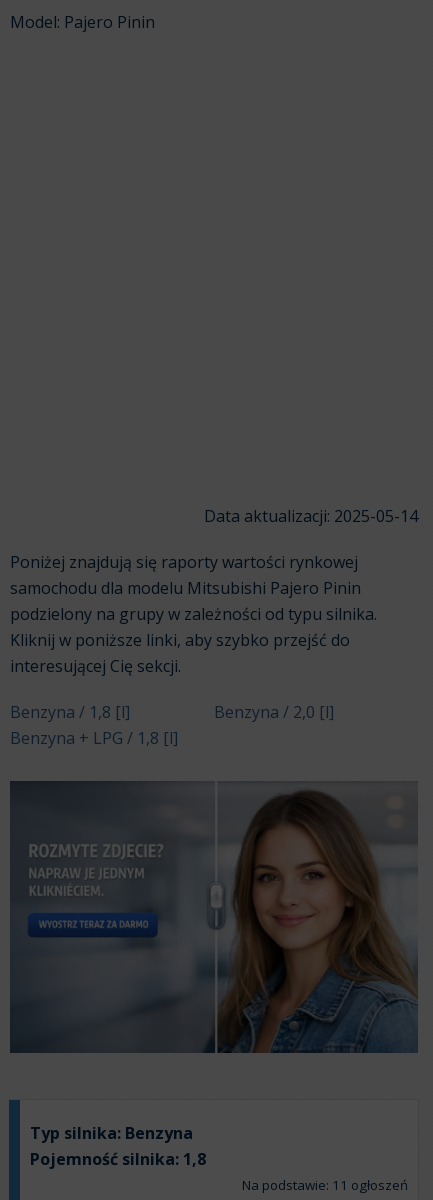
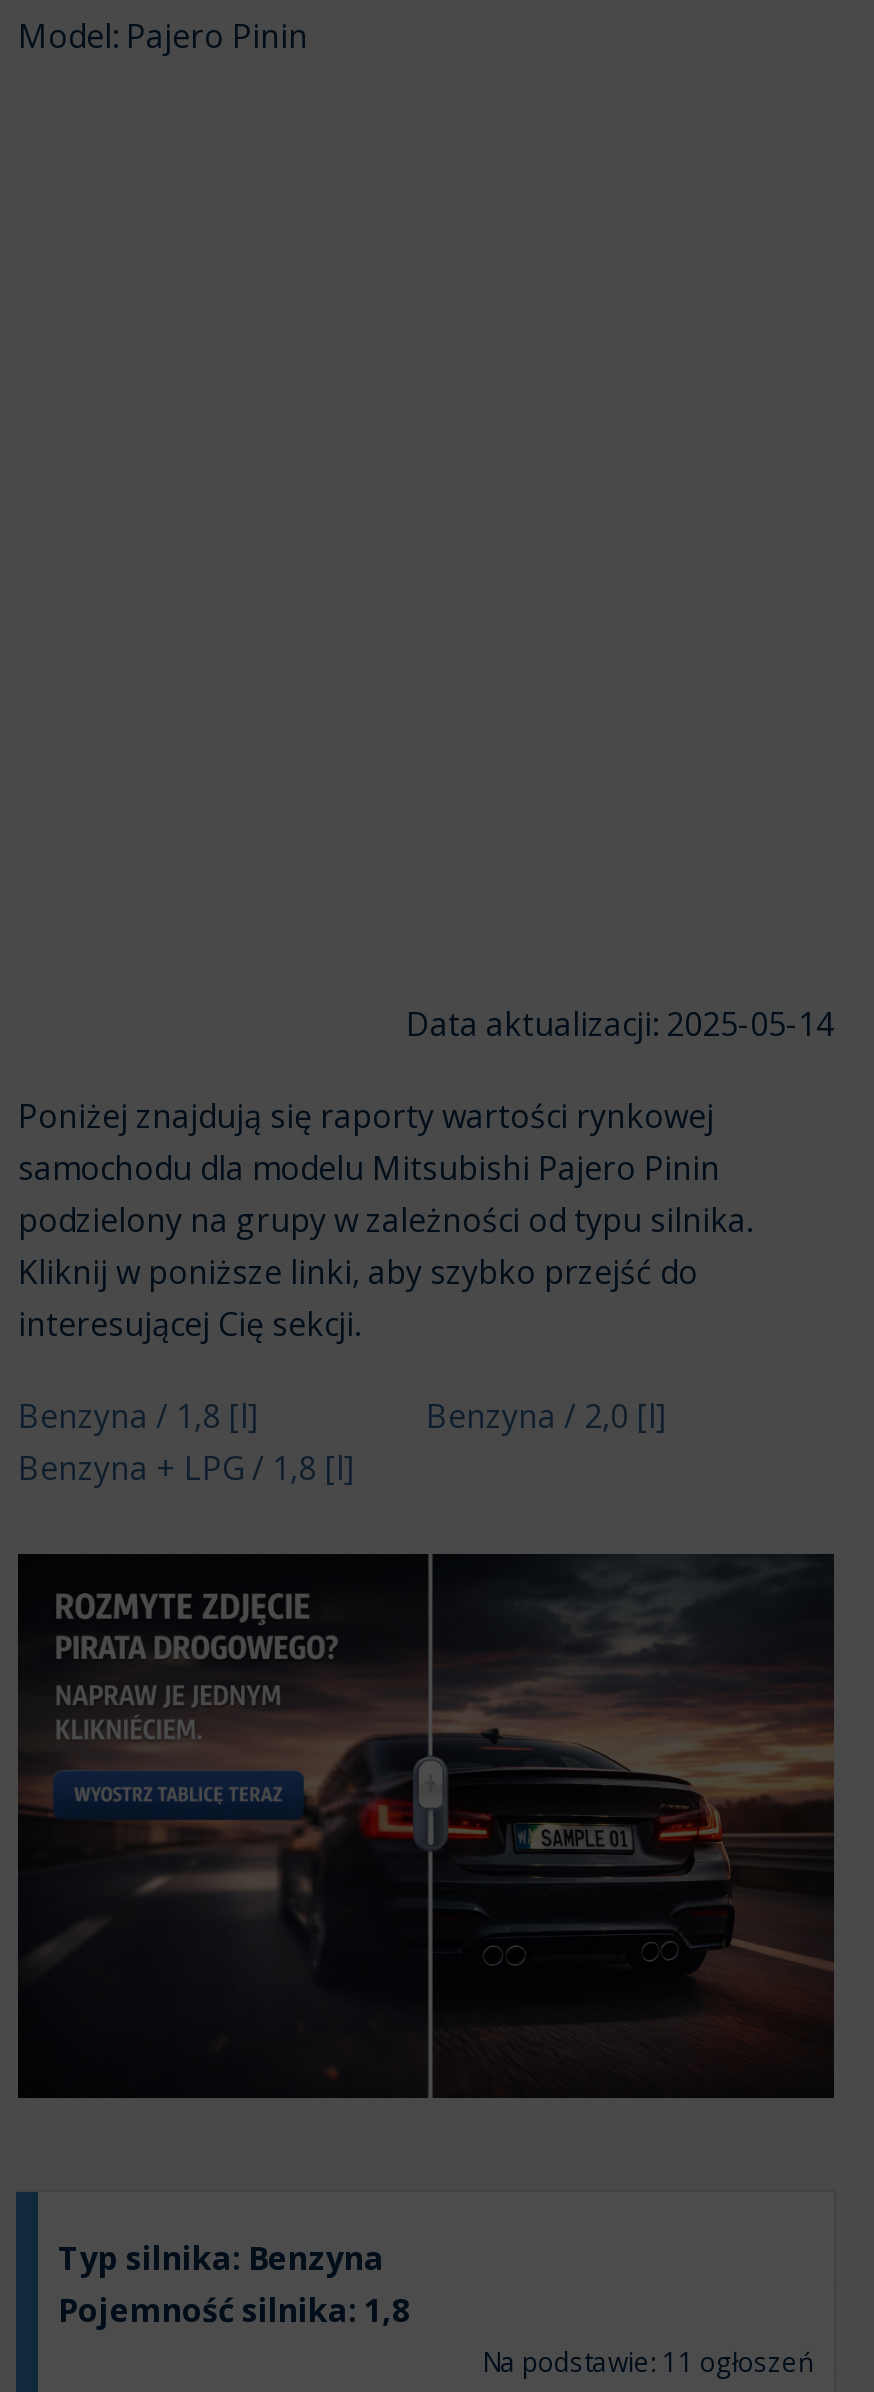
[10,781,418,1054] [image] -> [16,1554,836,2100] [image]

